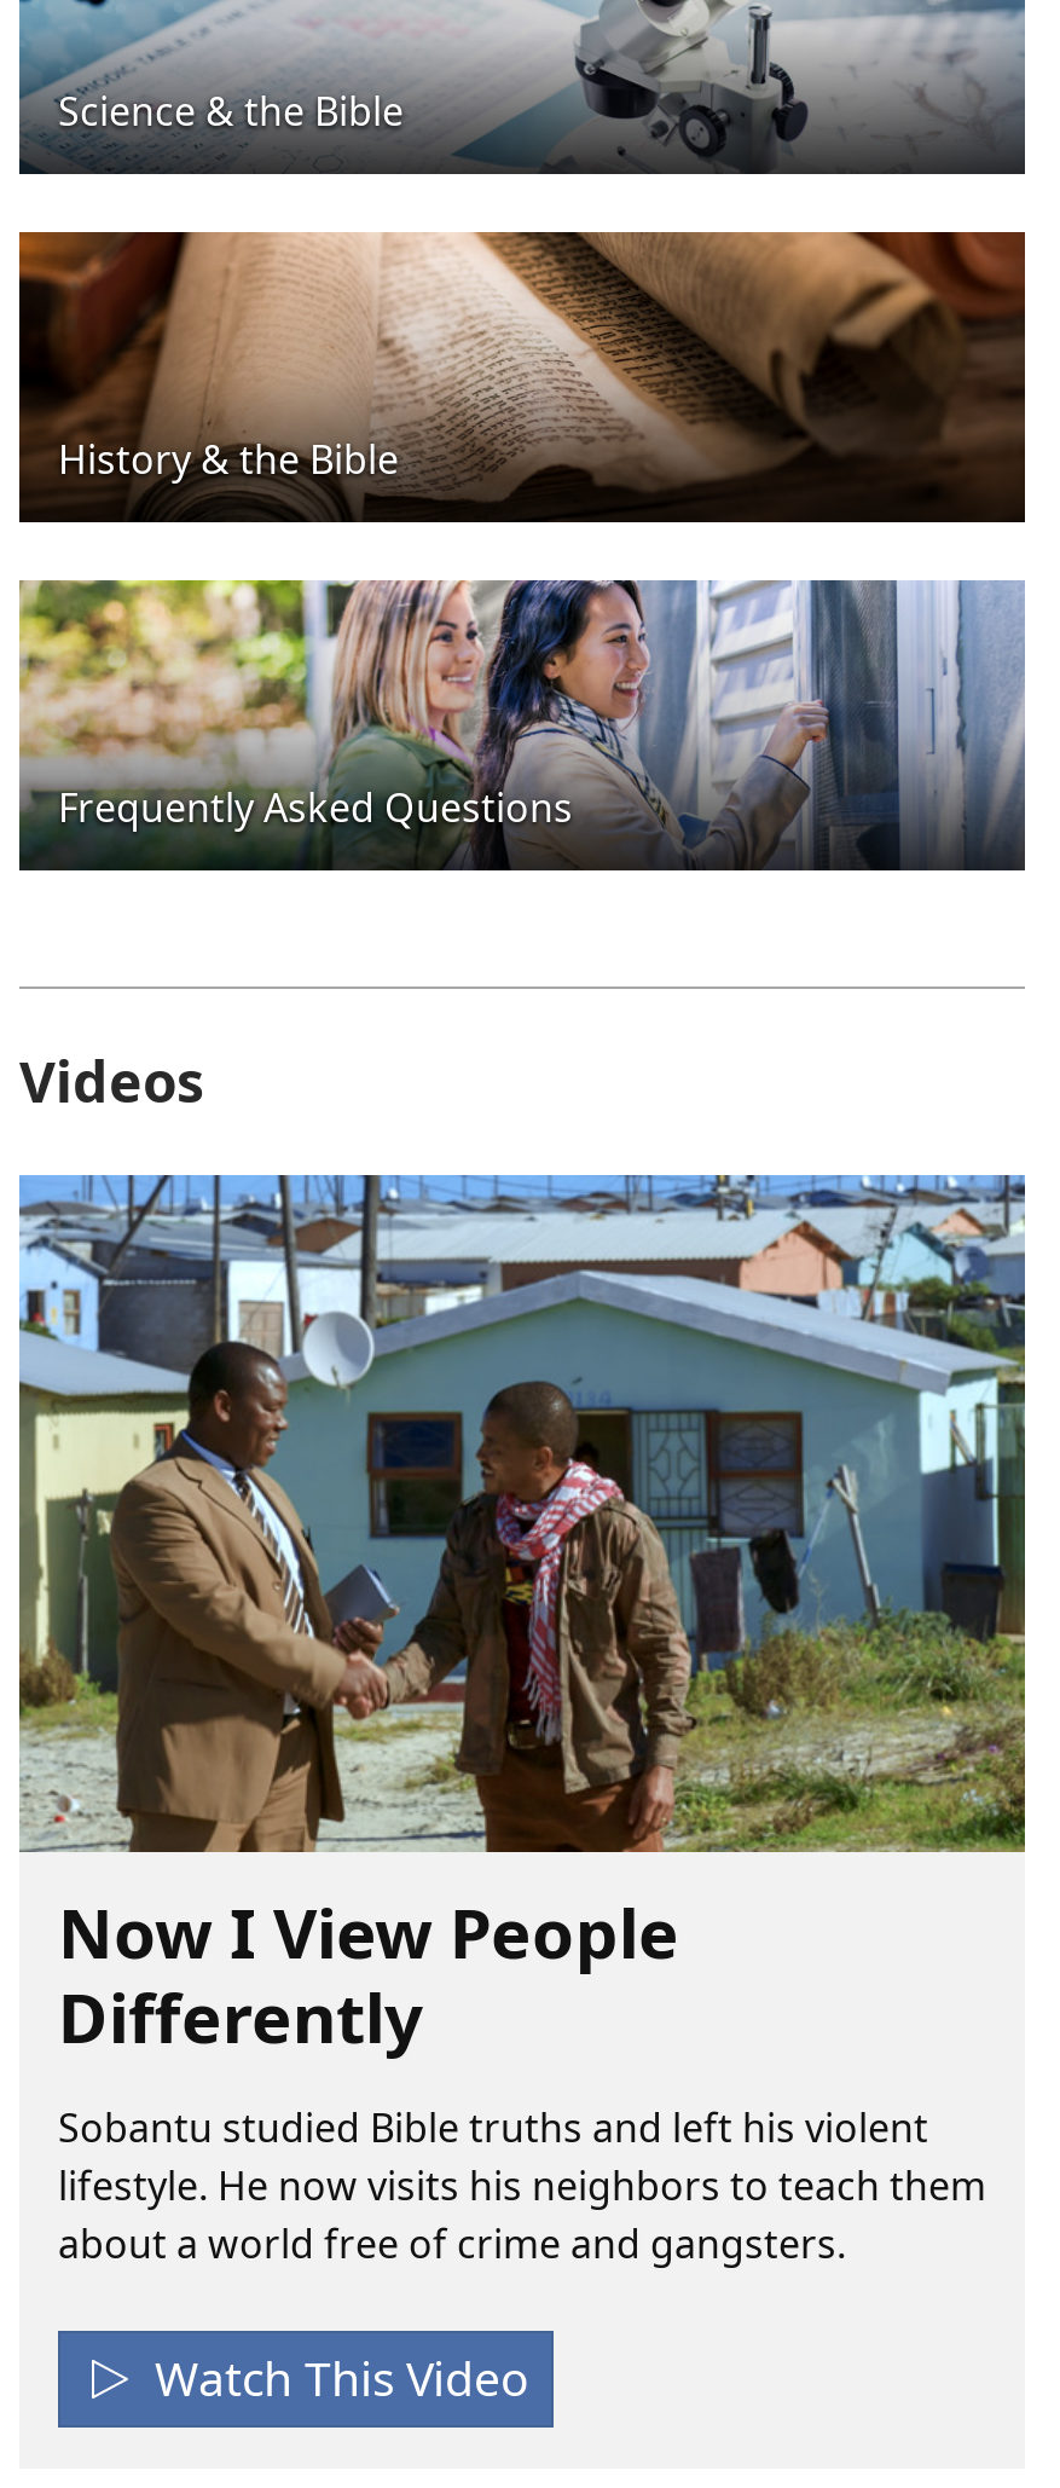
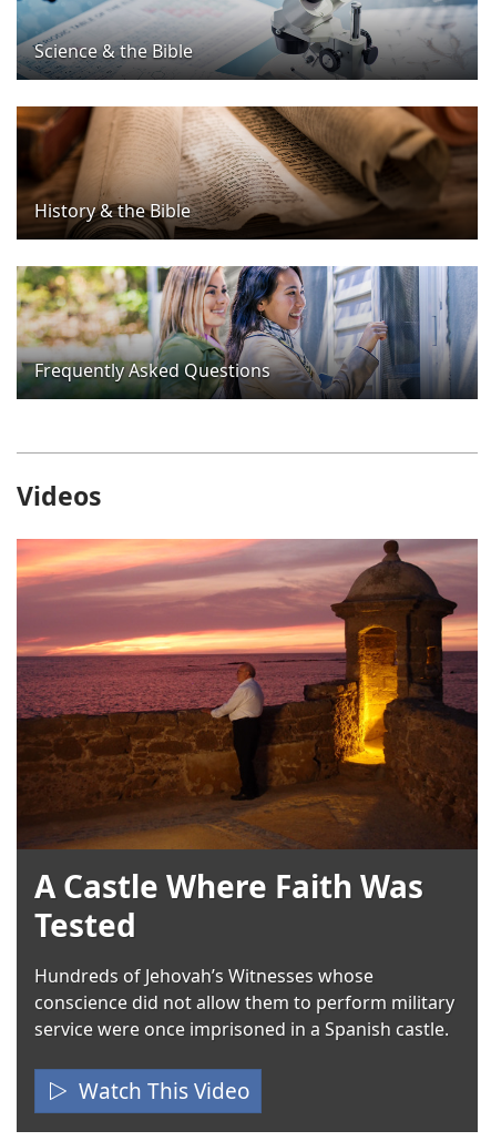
[17,1173,1027,2469] [image] | Now I View People | Differently | Sobantu studied Bible truths and left his violent | lifestyle. He now visits his neighbors to teach them | about a world free of crime and gangsters. -> [16,538,479,1133] [image] | A Castle Where Faith Was | Tested | Hundreds of Jehovah’s Witnesses whose | conscience did not allow them to perform military | service were once imprisoned in a Spanish castle.

